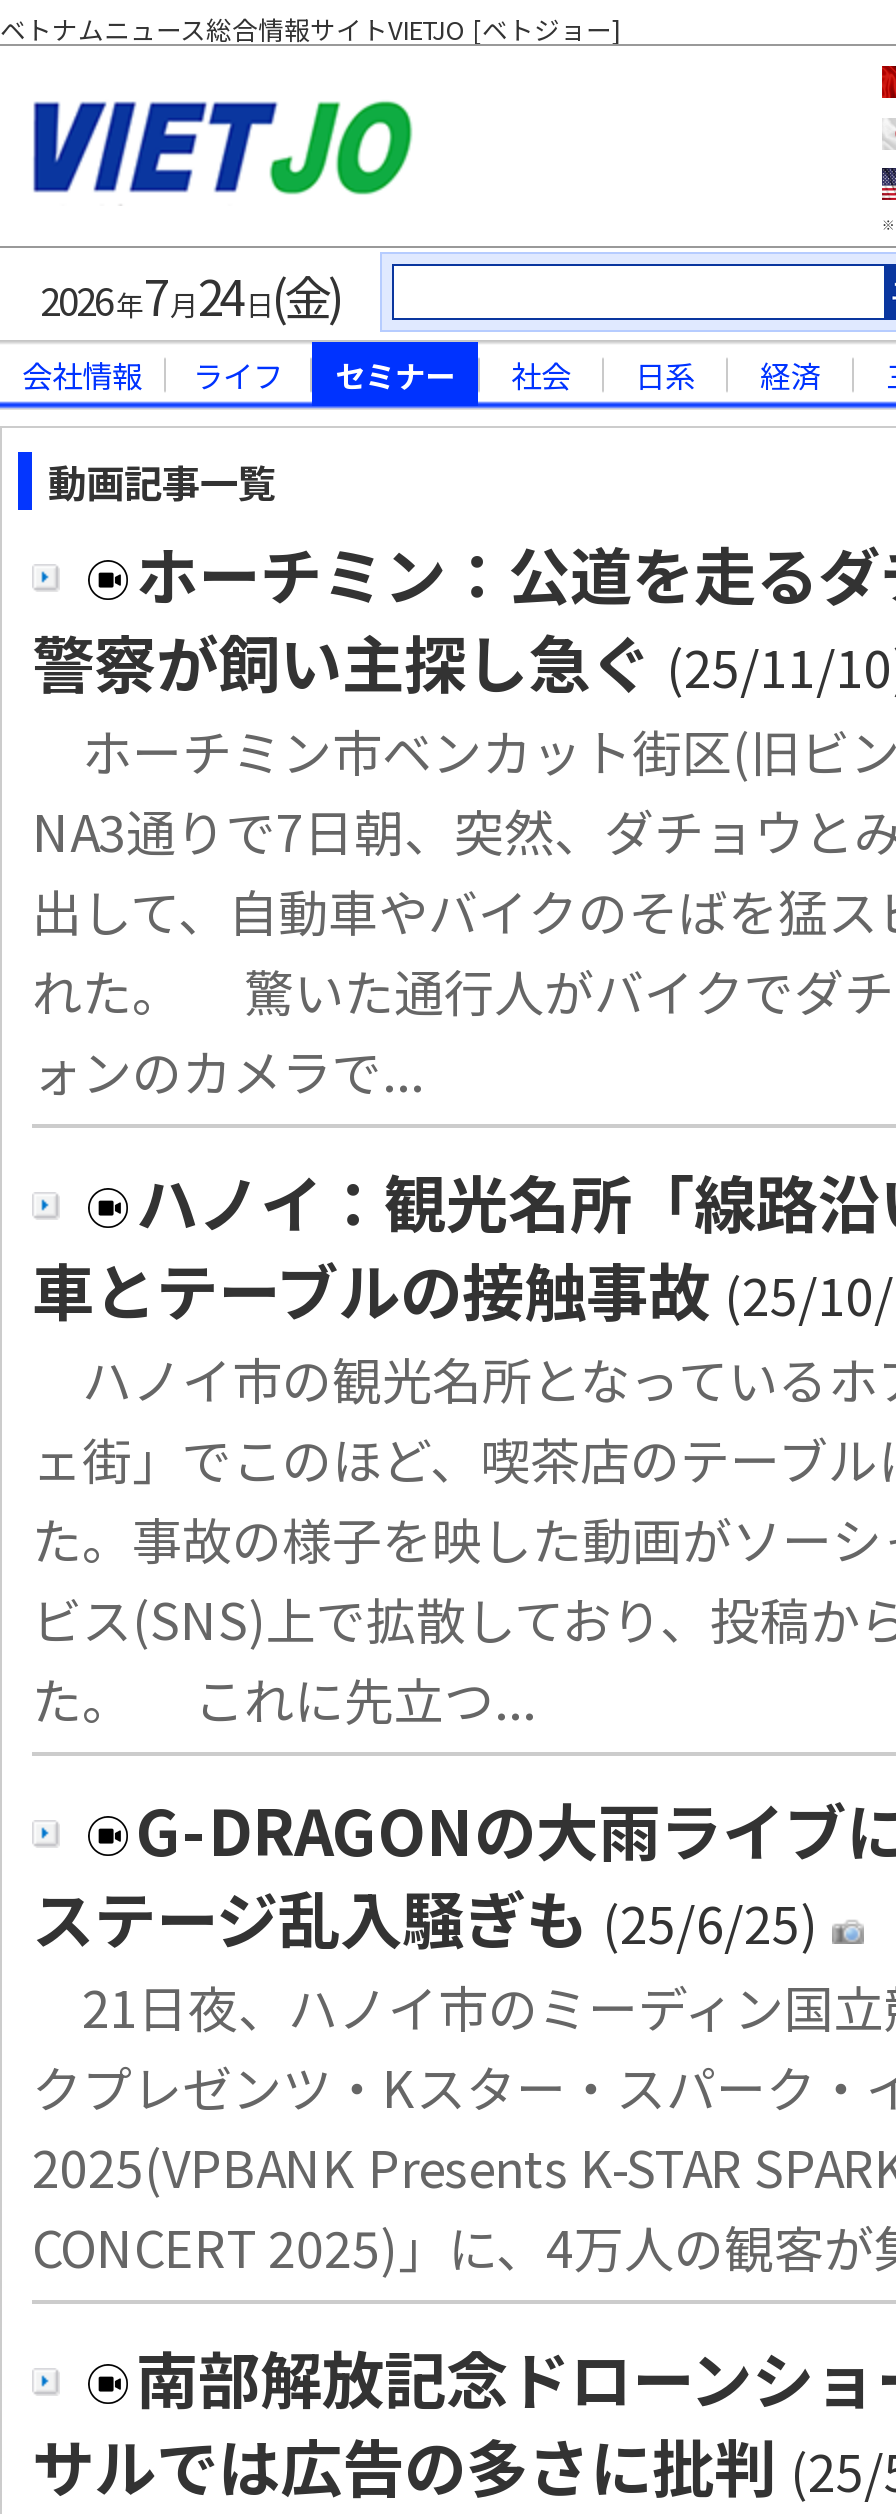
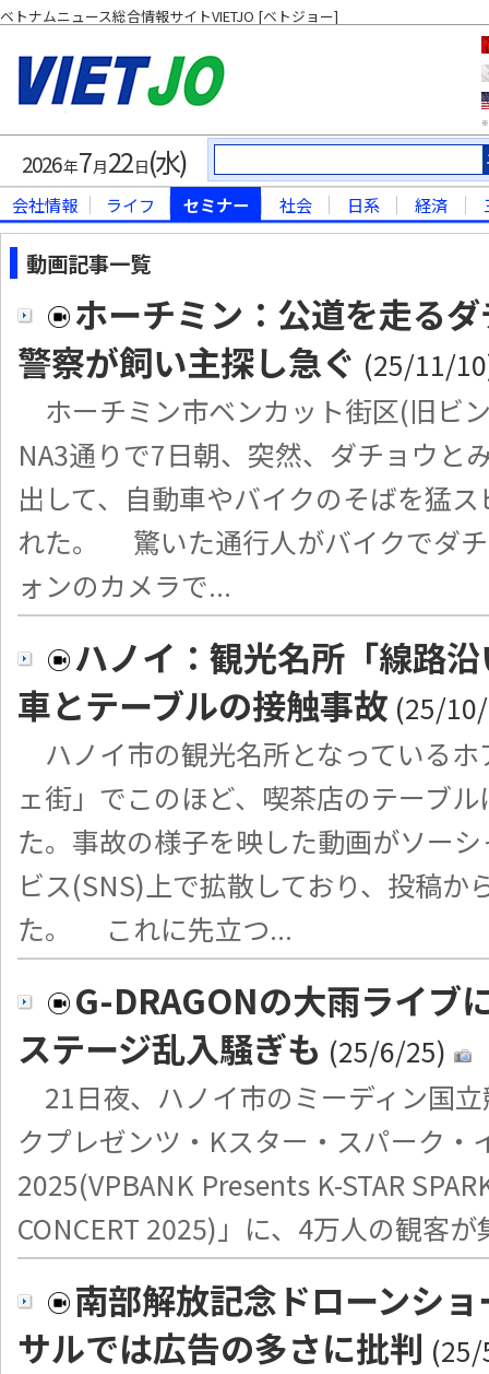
[40,260,340,330] 2026 年 7 月 24 日(金) -> [22,142,186,180] 2026 年 7 月 22 日(水)

